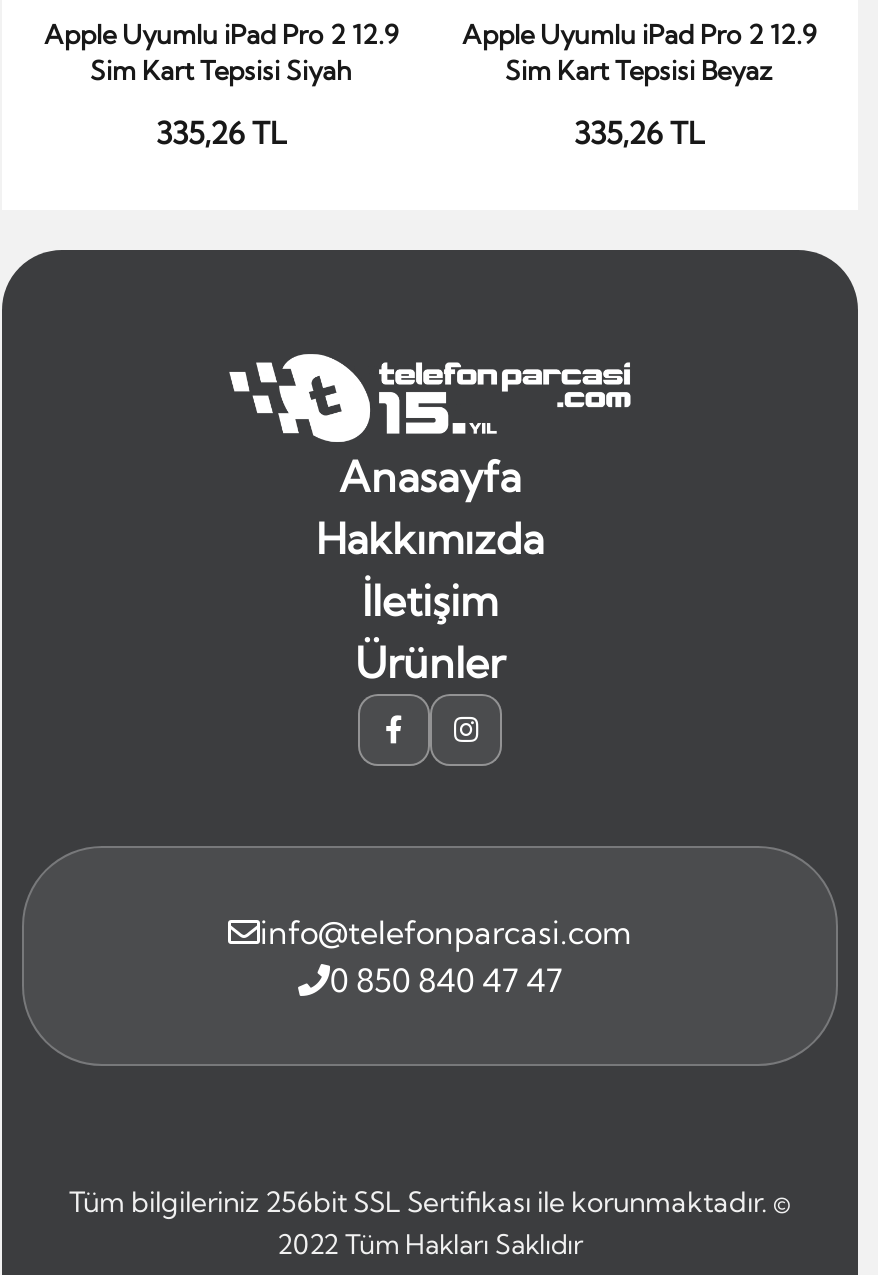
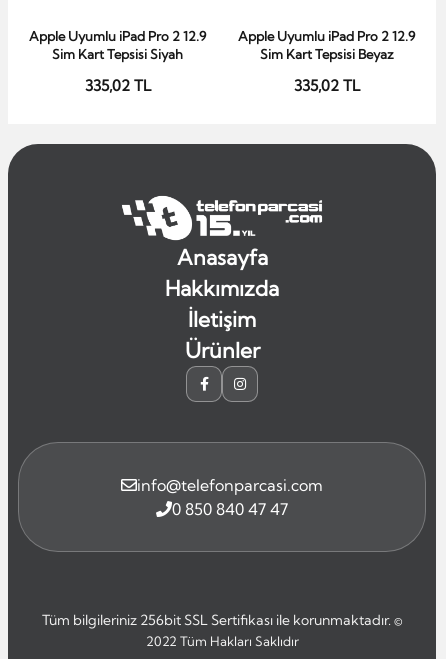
[156,114,286,152] 335,26 TL -> [84,76,150,95] 335,02 TL
[574,114,704,152] 335,26 TL -> [293,76,359,95] 335,02 TL

